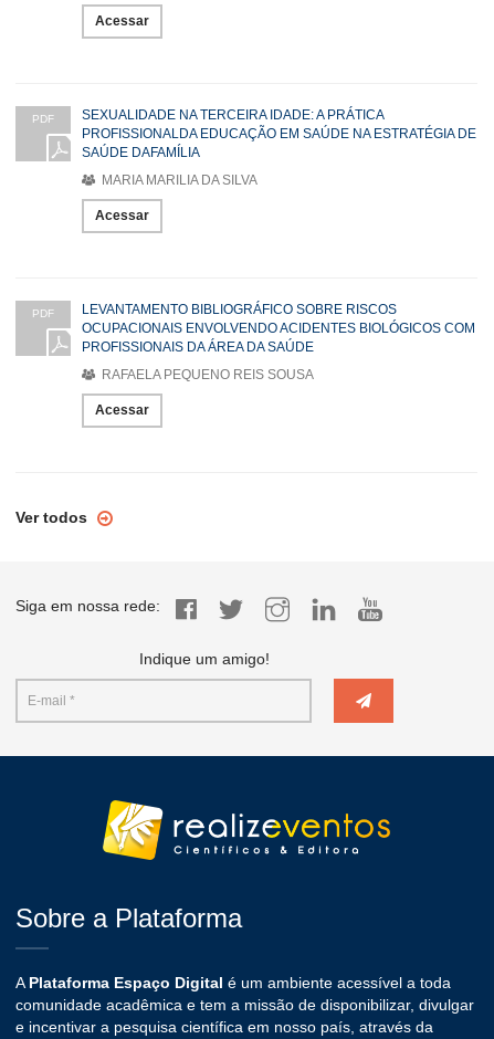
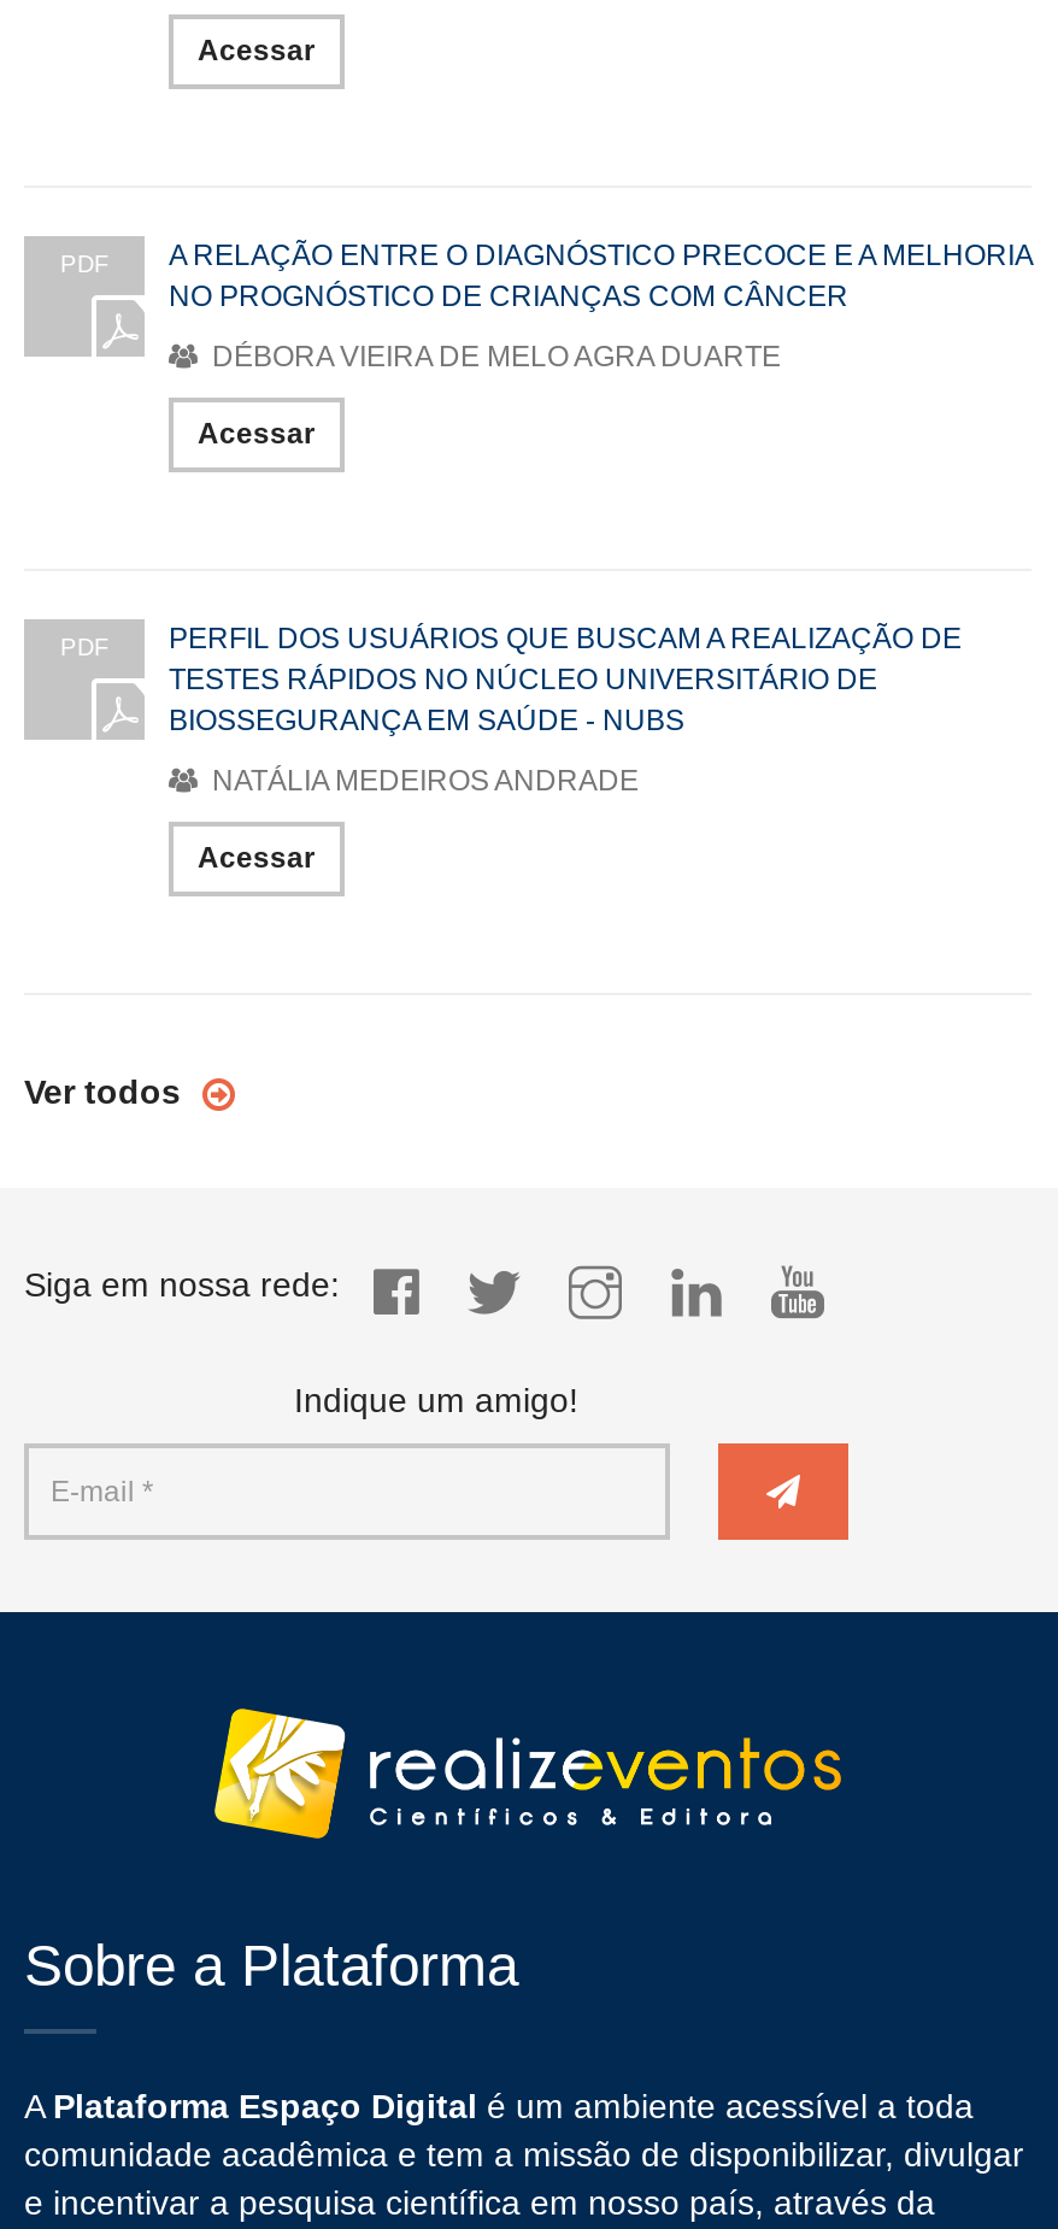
[82,107,476,160] SEXUALIDADE NA TERCEIRA IDADE: A PRÁTICA | PROFISSIONALDA EDUCAÇÃO EM SAÚDE NA ESTRATÉGIA DE | SAÚDE DAFAMÍLIA -> [169,238,1031,313] A RELAÇÃO ENTRE O DIAGNÓSTICO PRECOCE E A MELHORIA | NO PROGNÓSTICO DE CRIANÇAS COM CÂNCER
[98,172,257,188] MARIA MARILIA DA SILVA -> [205,340,781,373] DÉBORA VIEIRA DE MELO AGRA DUARTE
[82,302,475,355] LEVANTAMENTO BIBLIOGRÁFICO SOBRE RISCOS | OCUPACIONAIS ENVOLVENDO ACIDENTES BIOLÓGICOS COM | PROFISSIONAIS DA ÁREA DA SAÚDE -> [169,621,962,737] PERFIL DOS USUÁRIOS QUE BUSCAM A REALIZAÇÃO DE | TESTES RÁPIDOS NO NÚCLEO UNIVERSITÁRIO DE | BIOSSEGURANÇA EM SAÚDE - NUBS
[98,367,314,382] RAFAELA PEQUENO REIS SOUSA -> [205,764,639,797] NATÁLIA MEDEIROS ANDRADE

